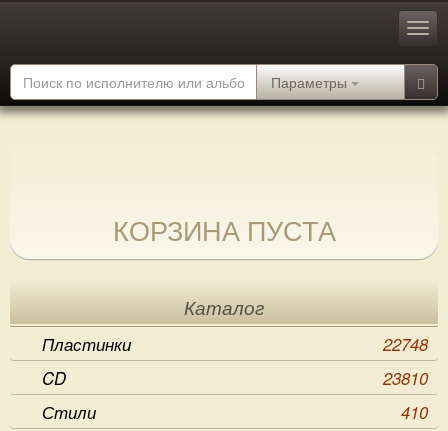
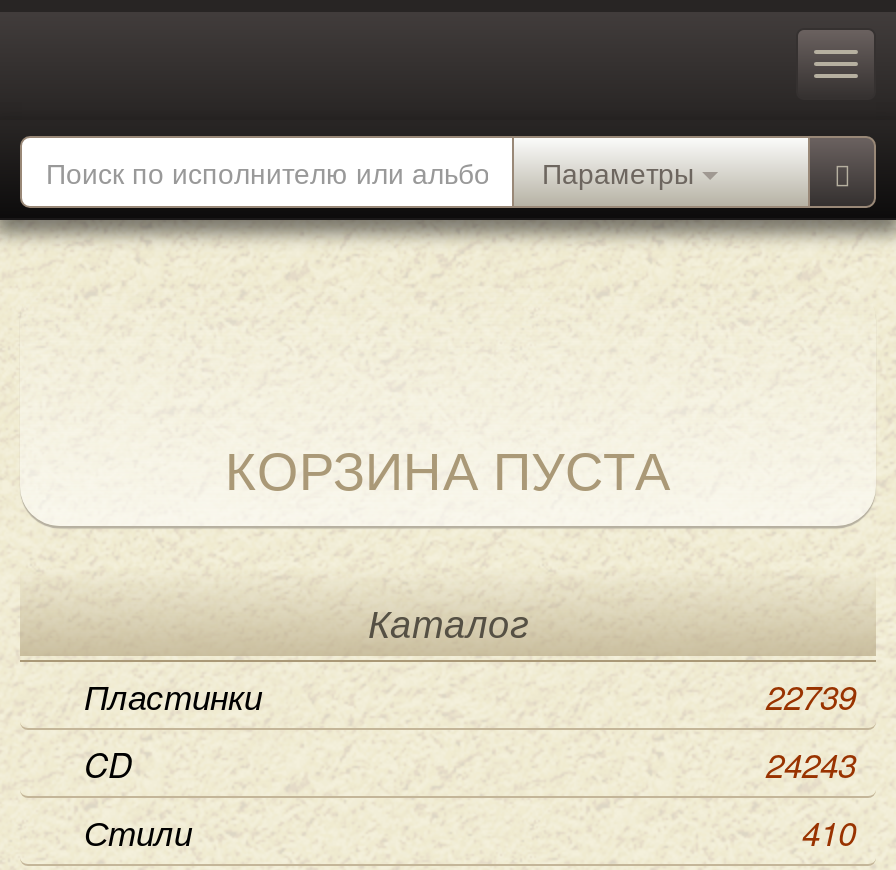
[383,332,428,356] 22748 -> [766,672,856,720] 22739
[383,366,428,390] 23810 -> [766,740,856,788] 24243

